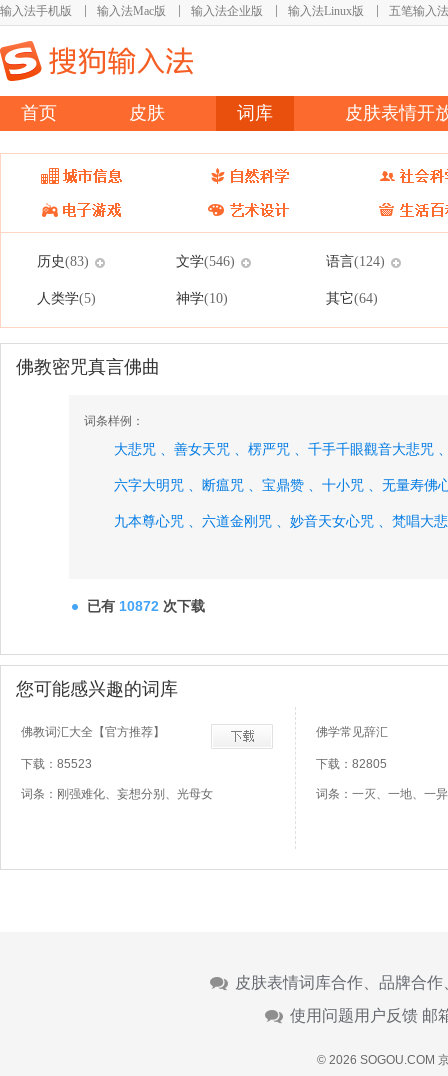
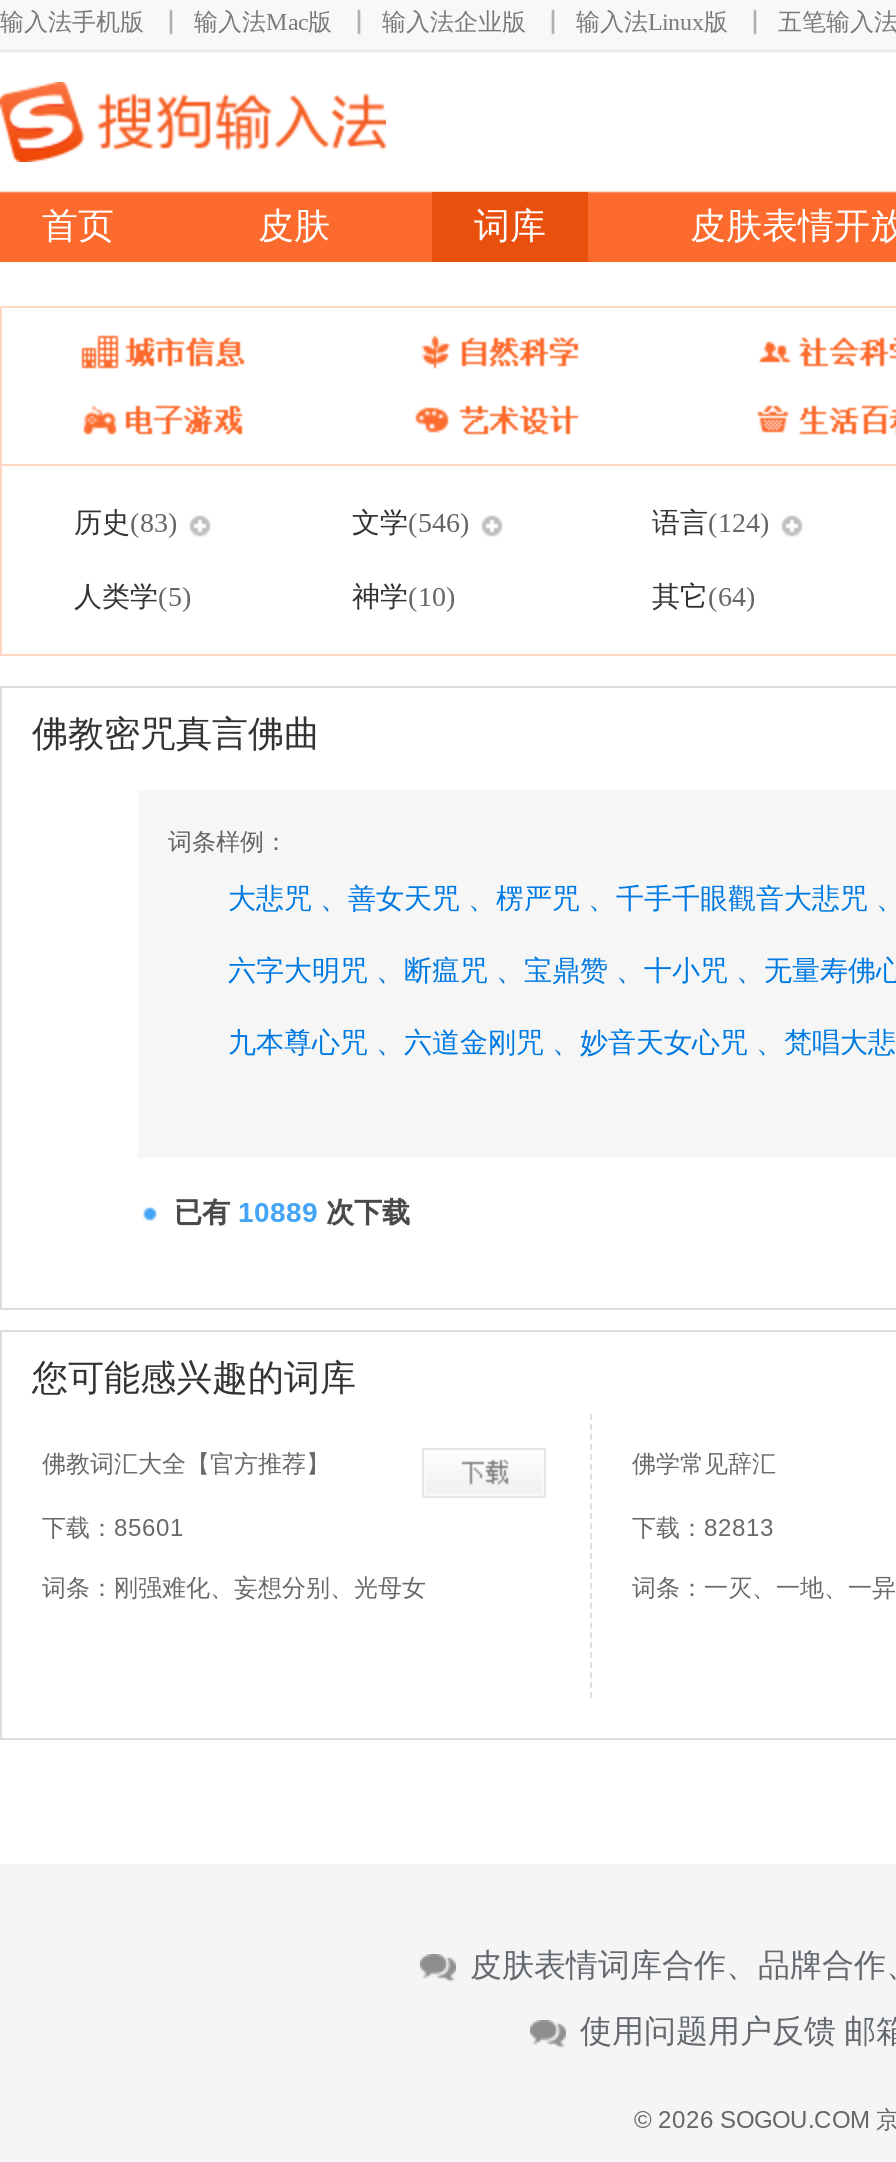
[87,598,205,614] 已有10872次下载 -> [174,1196,410,1228] 已有10889次下载
[21,757,92,771] 下载：85523 -> [42,1514,184,1542] 下载：85601
[316,757,387,771] 下载：82805 -> [632,1514,774,1542] 下载：82813

